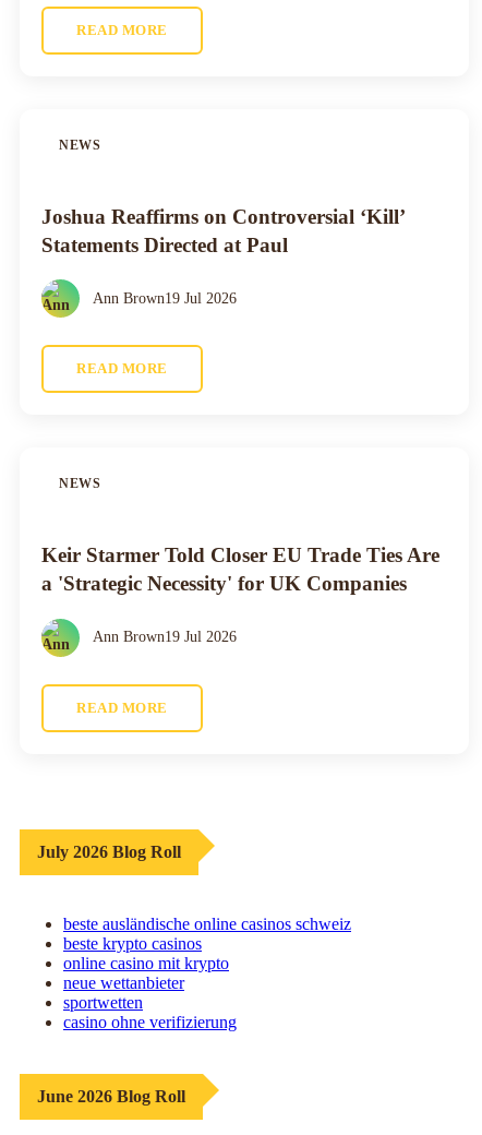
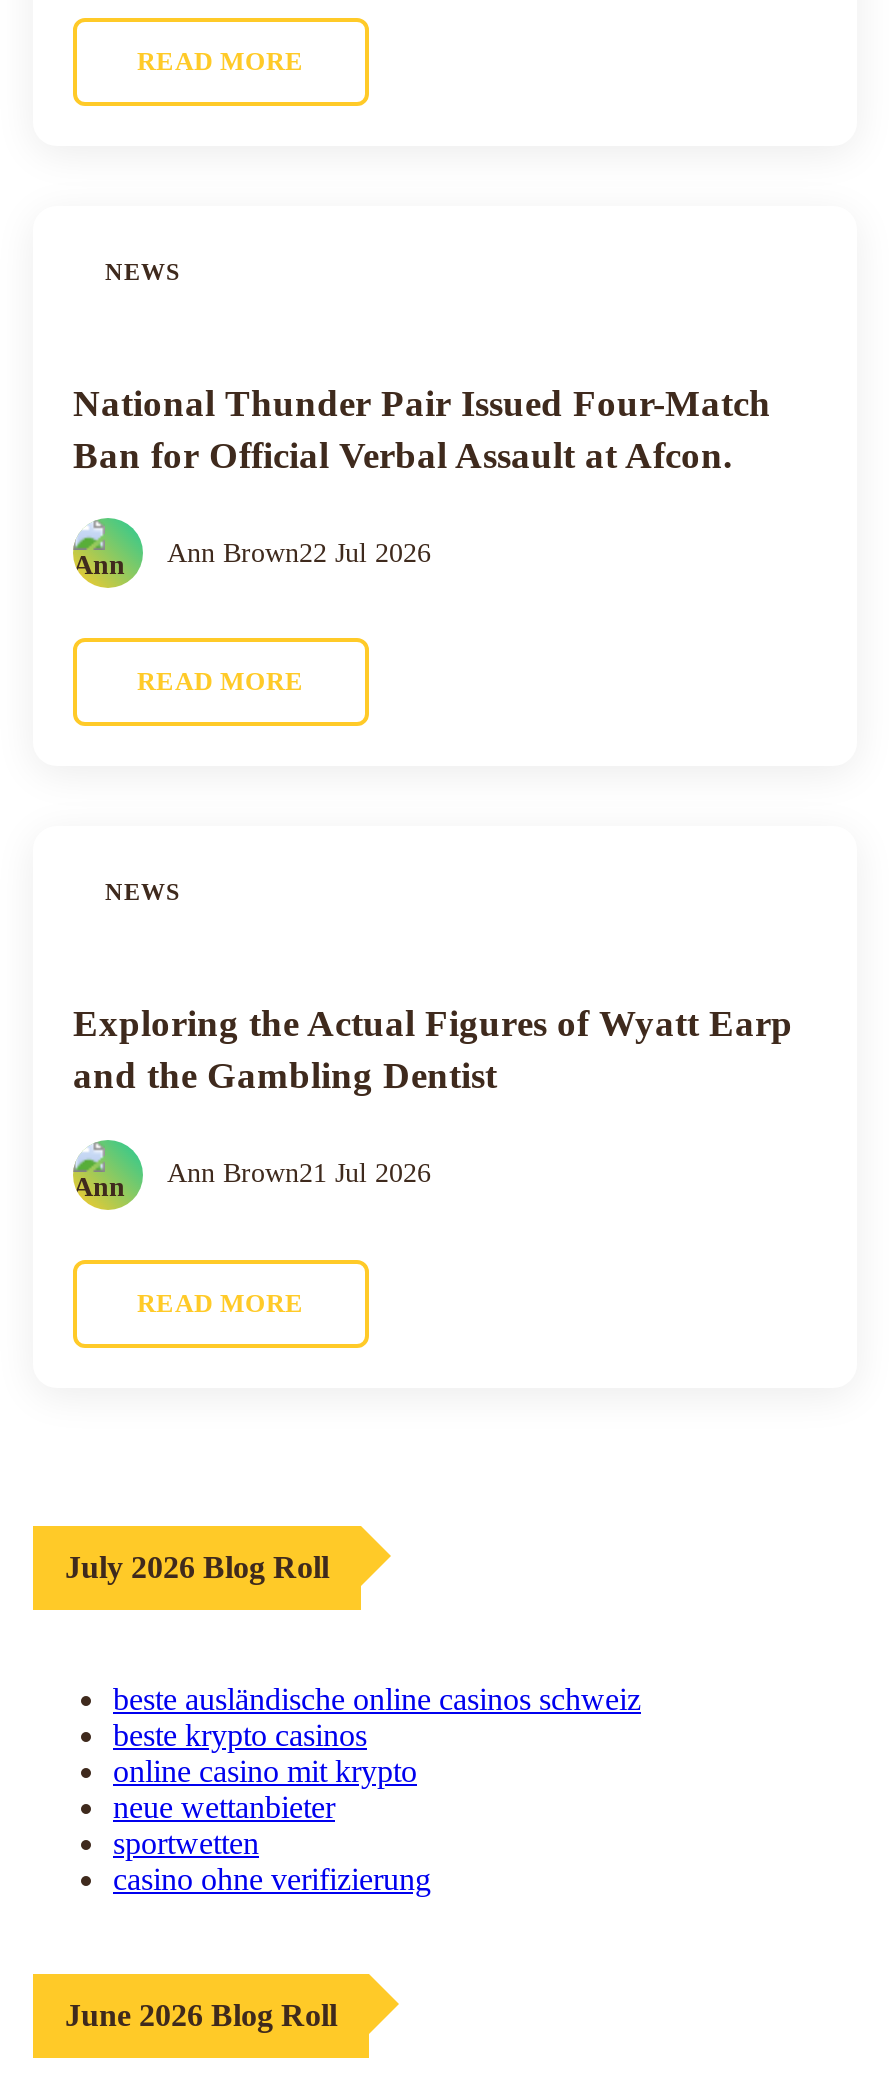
[41,205,405,256] Joshua Reaffirms on Controversial ‘Kill’ | Statements Directed at Paul -> [73,381,771,475] National Thunder Pair Issued Four-Match | Ban for Official Verbal Assault at Afcon.
[93,290,237,306] Ann Brown19 Jul 2026 -> [167,538,431,568] Ann Brown22 Jul 2026
[41,543,439,595] Keir Starmer Told Closer EU Trade Ties Are | a 'Strategic Necessity' for UK Companies -> [73,1002,793,1096] Exploring the Actual Figures of Wyatt Earp | and the Gambling Dentist
[93,629,237,645] Ann Brown19 Jul 2026 -> [167,1158,431,1188] Ann Brown21 Jul 2026

